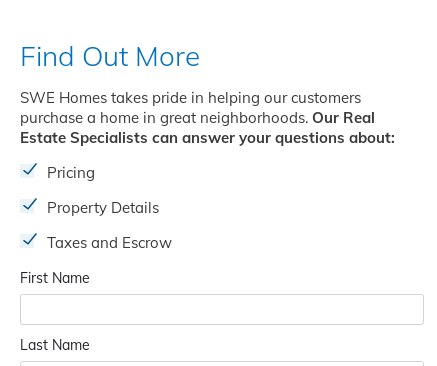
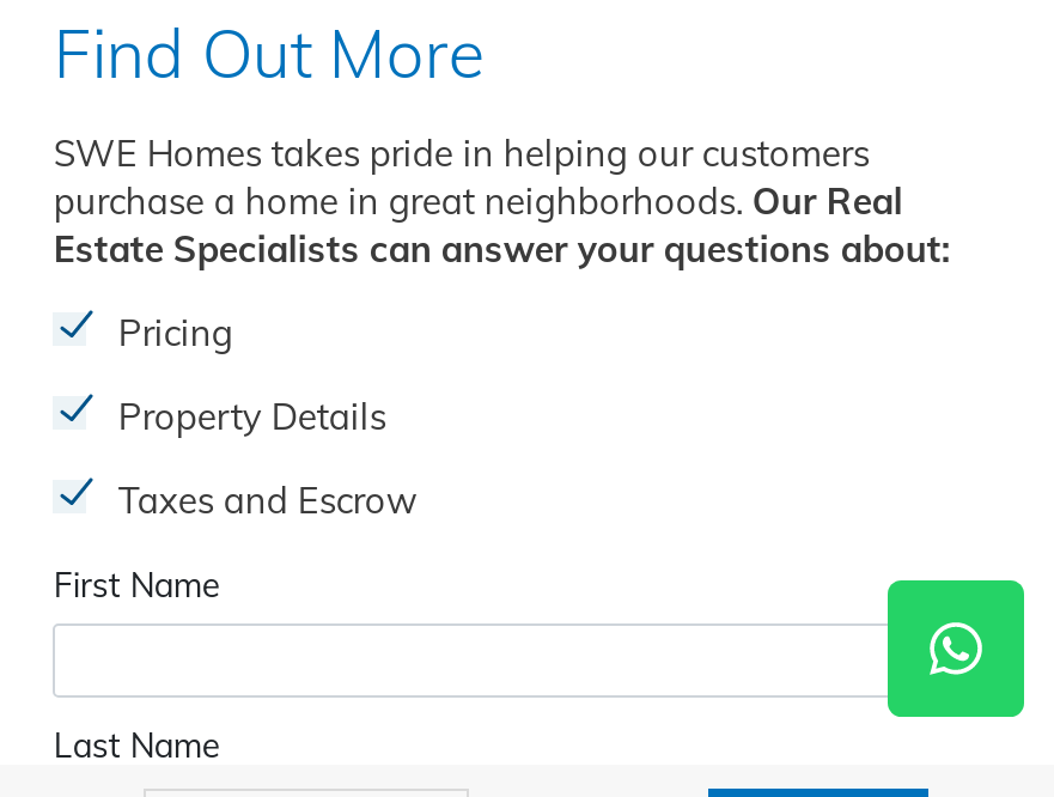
none -> [885,578,1026,719] [image]

